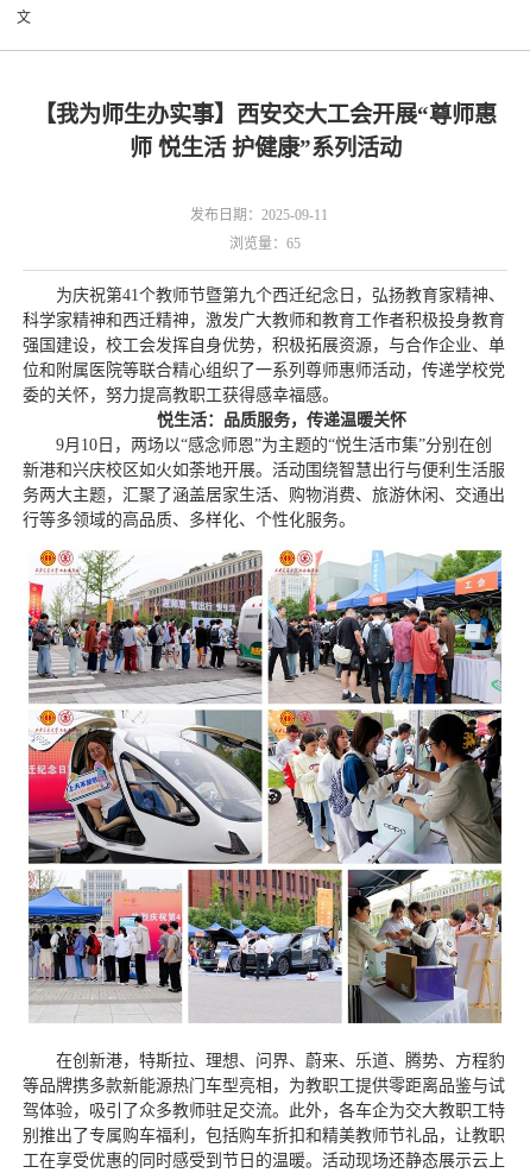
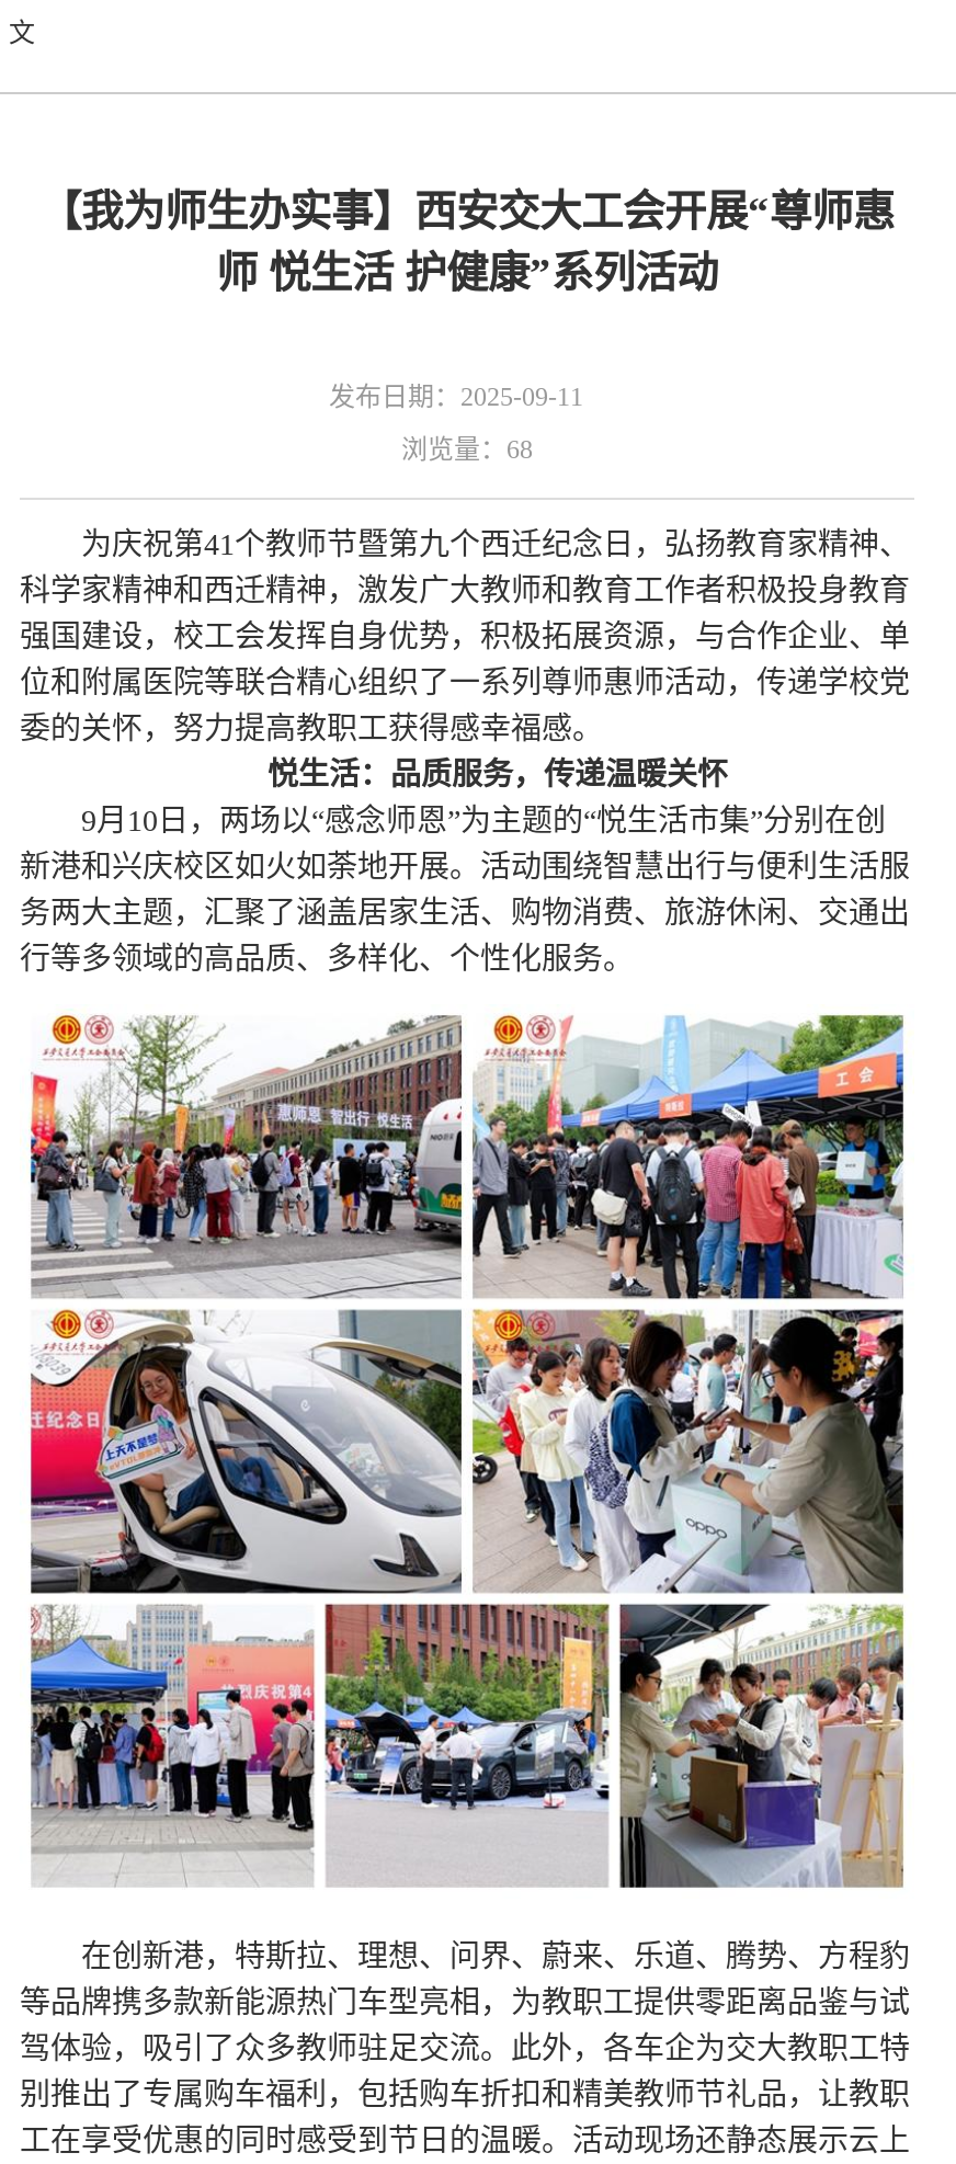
[229,235,301,252] 浏览量：65 -> [401,434,533,465] 浏览量：68

